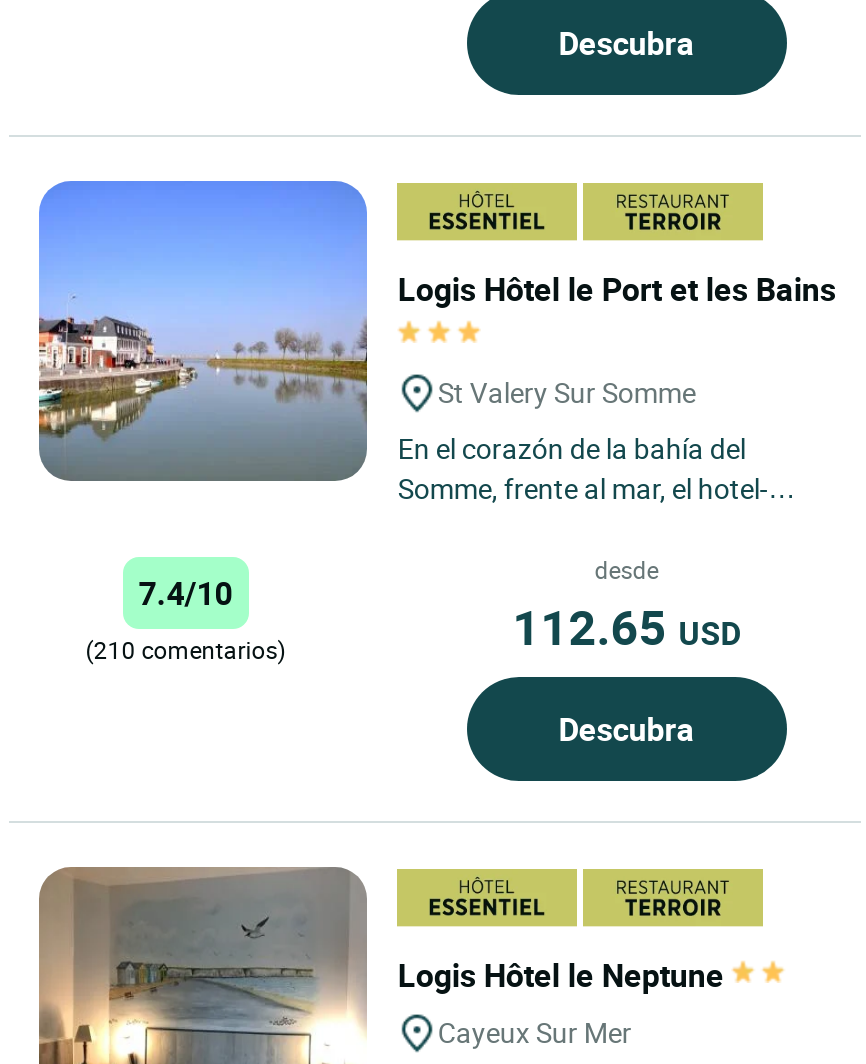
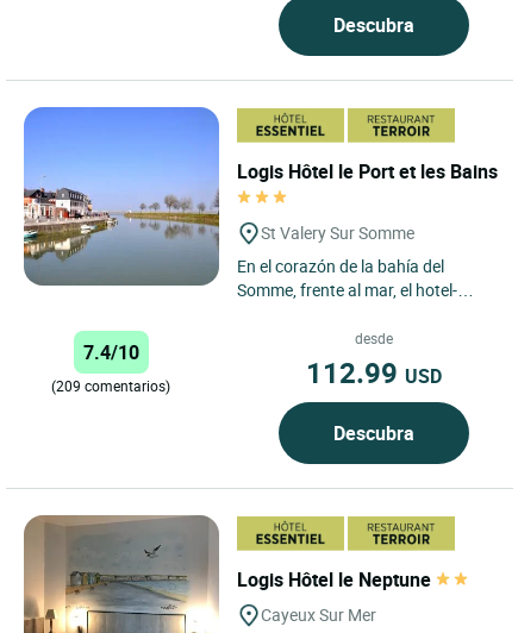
[512,594,740,658] 112.65 USD -> [306,354,441,392] 112.99 USD
[85,632,285,664] (210 comentarios) -> [51,376,171,395] (209 comentarios)

